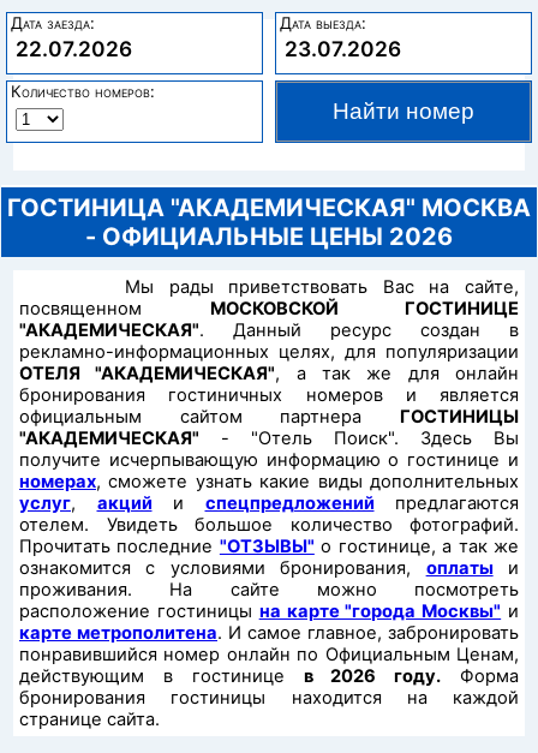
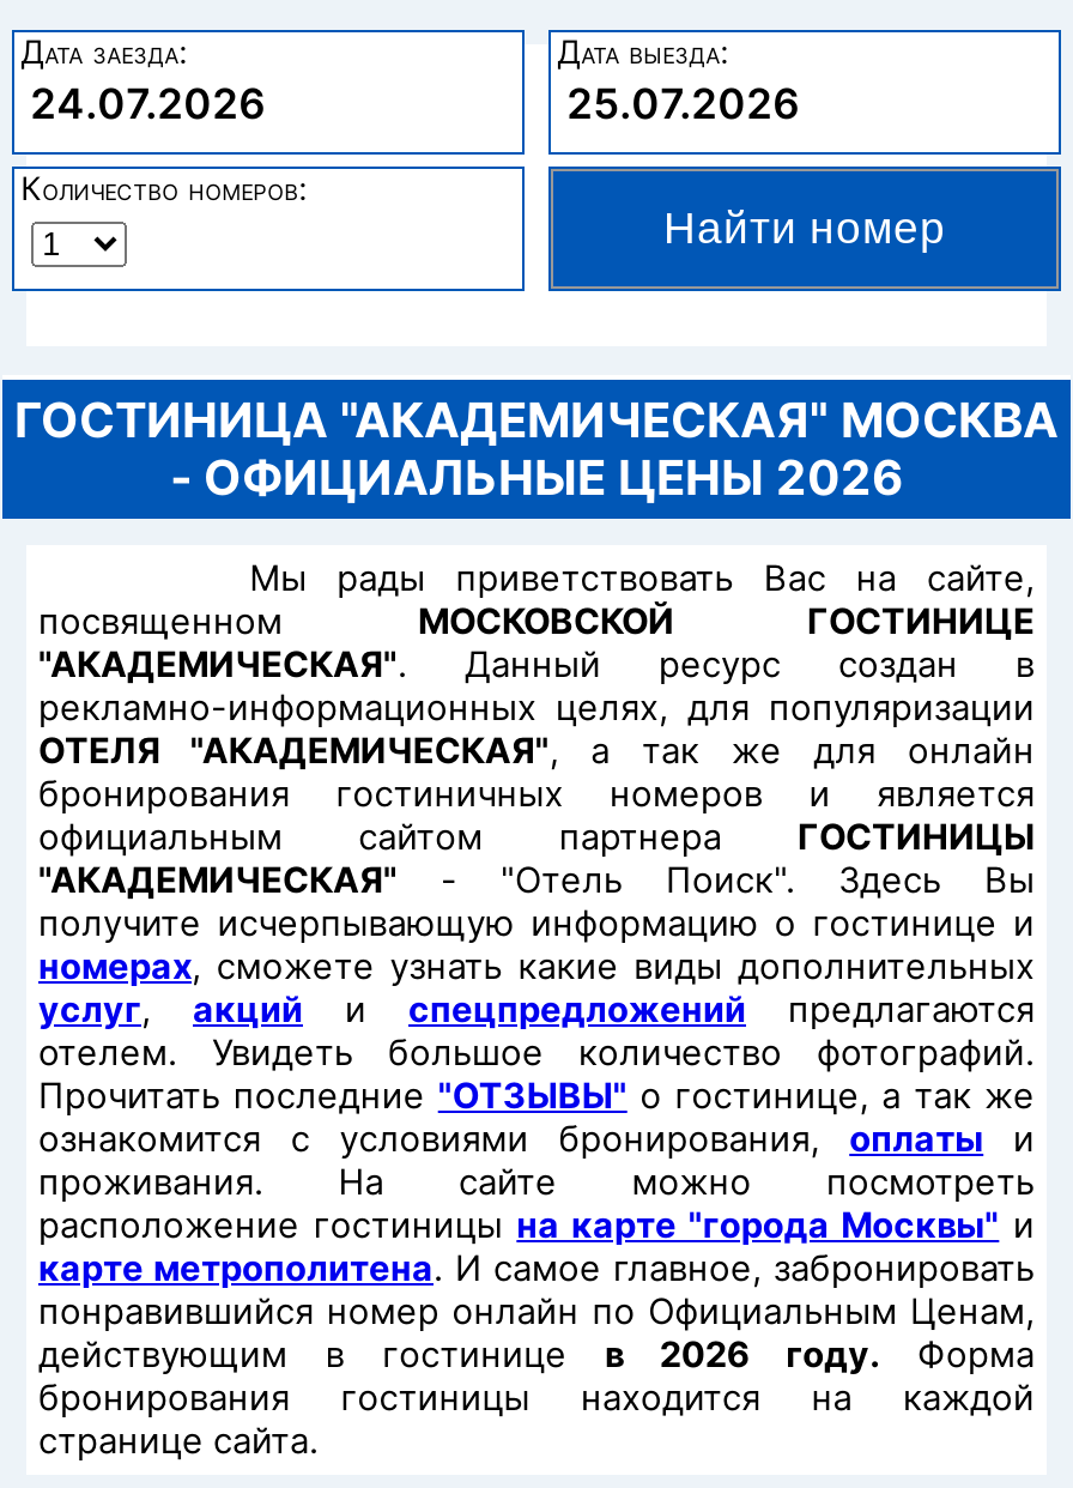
[15,36,132,61] 22.07.2026 -> [30,78,265,129] 24.07.2026
[284,36,401,61] 23.07.2026 -> [567,78,799,129] 25.07.2026

